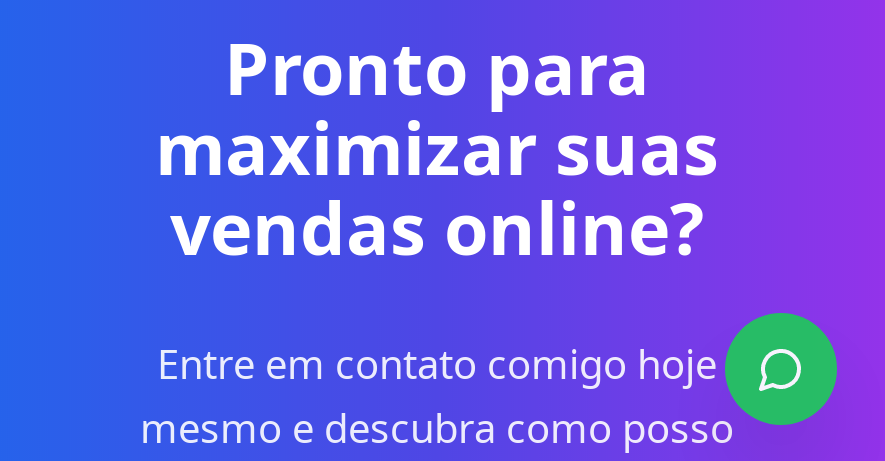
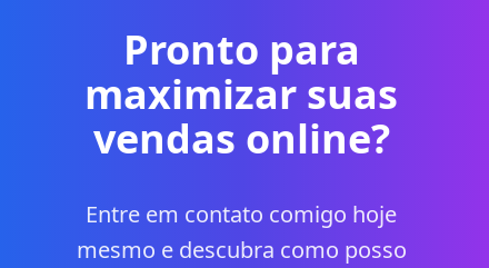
[725,311,839,427] [image] -> none

